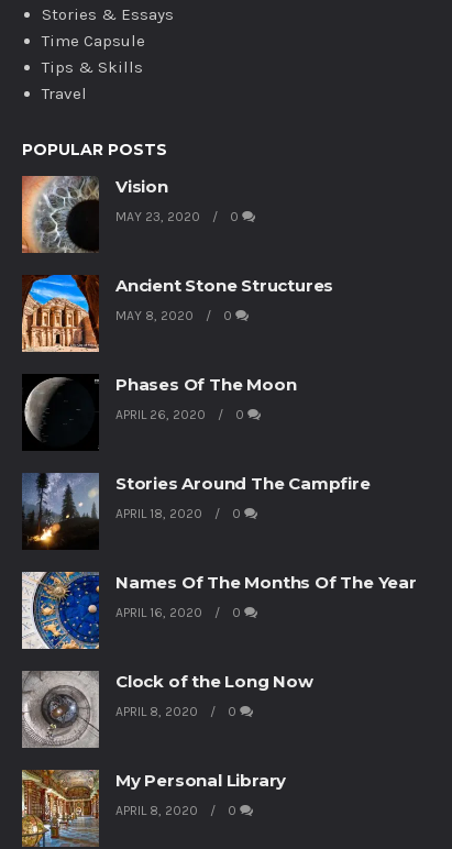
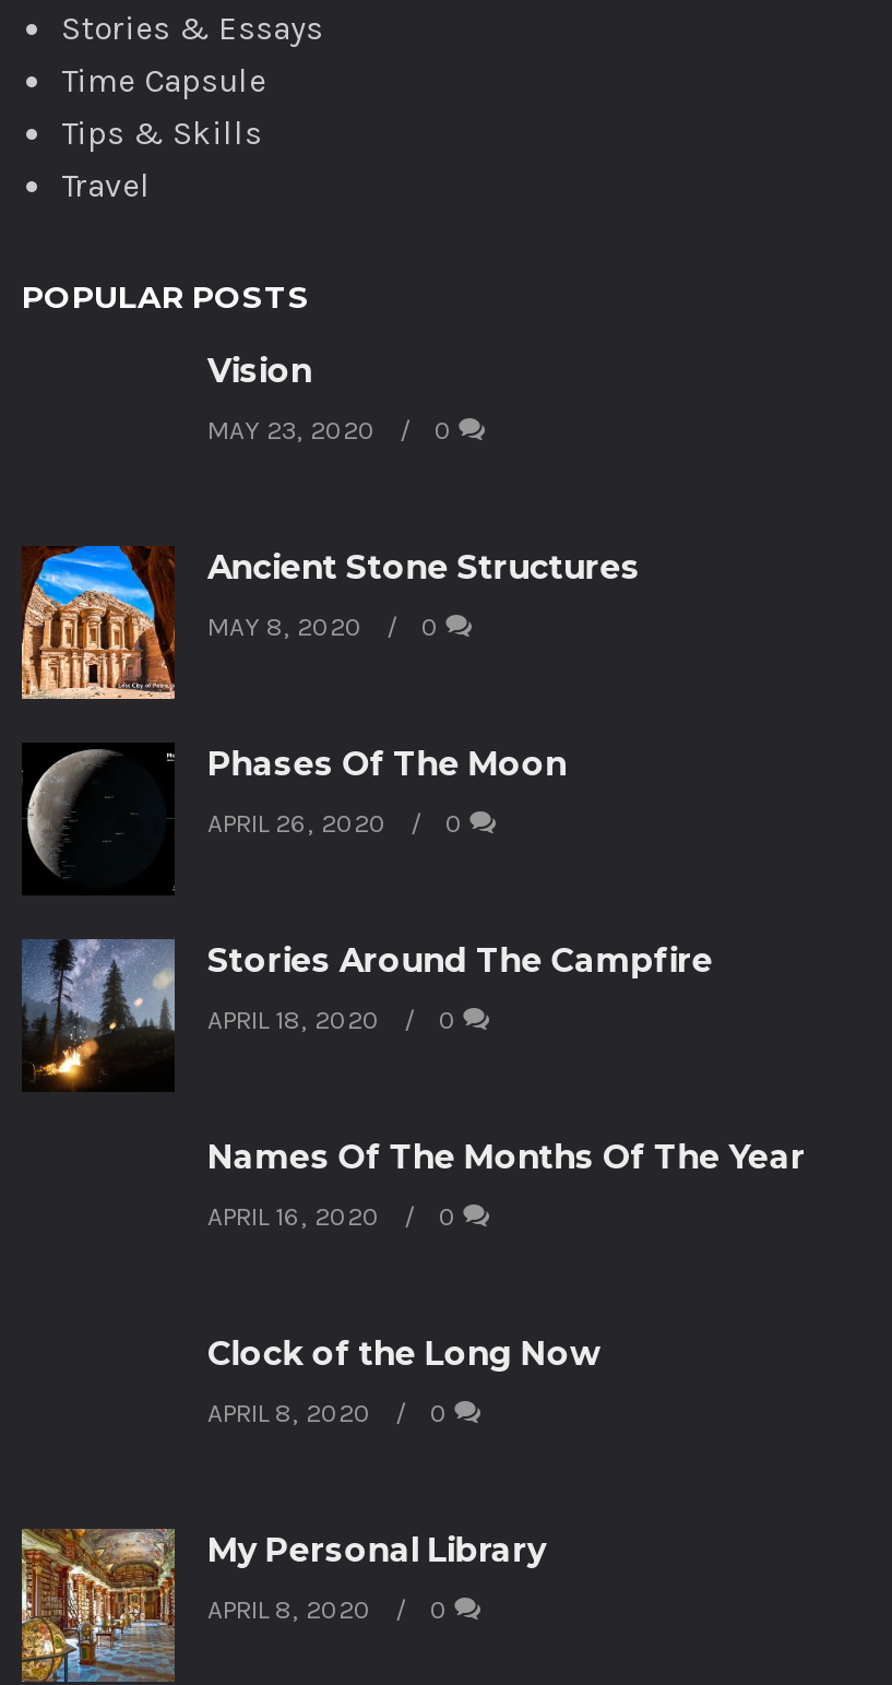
[21,175,100,254] [image] -> none
[21,571,100,650] [image] -> none
[21,670,100,749] [image] -> none

